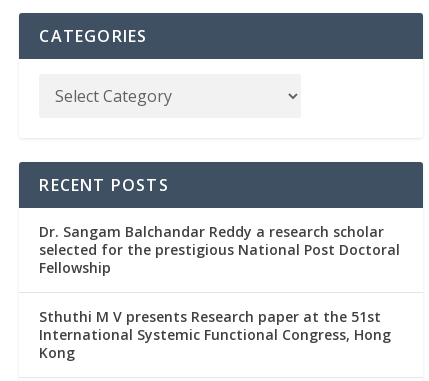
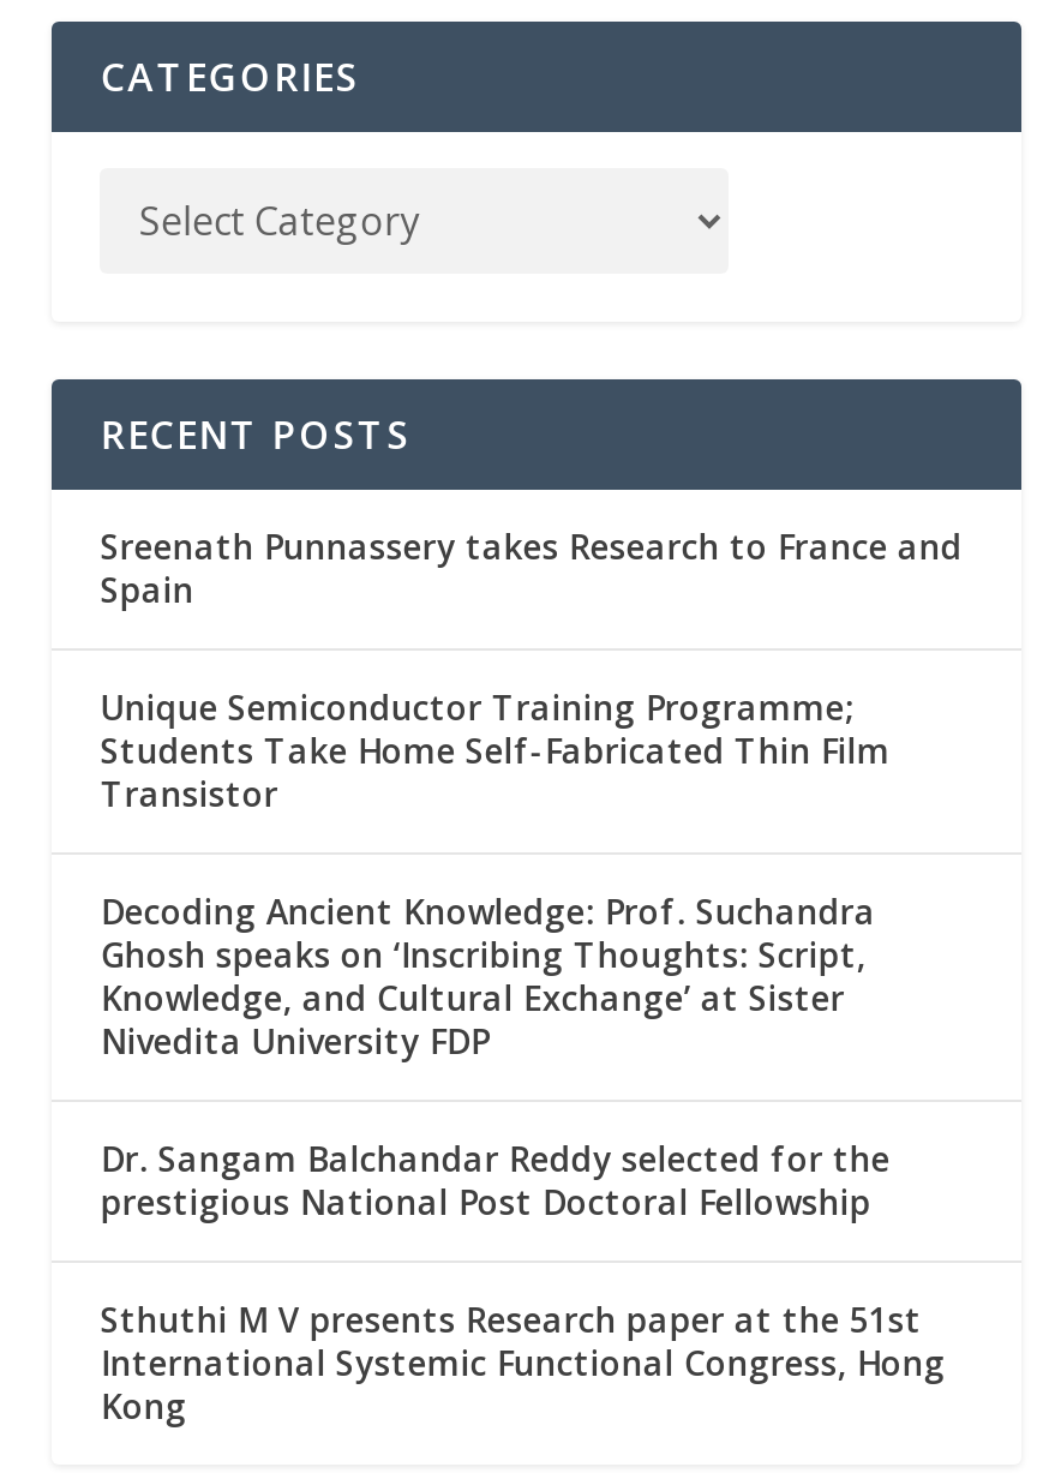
[39,222,400,277] Dr. Sangam Balchandar Reddy a research scholar | selected for the prestigious National Post Doctoral | Fellowship -> [101,523,962,1224] Sreenath Punnassery takes Research to France and | Spain | Unique Semiconductor Training Programme; | Students Take Home Self-Fabricated Thin Film | Transistor | Decoding Ancient Knowledge: Prof. Suchandra | Ghosh speaks on ‘Inscribing Thoughts: Script, | Knowledge, and Cultural Exchange’ at Sister | Nivedita University FDP | Dr. Sangam Balchandar Reddy selected for the | prestigious National Post Doctoral Fellowship

